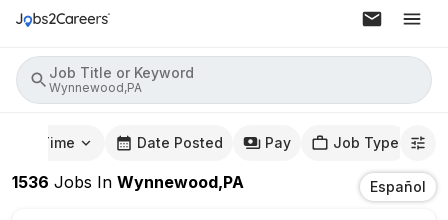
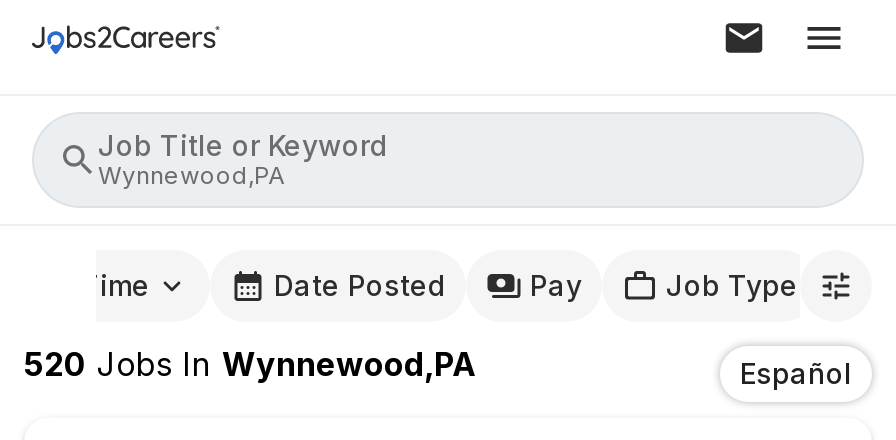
[12,172,244,192] 1536 Jobs In Wynnewood,PA -> [24,344,476,384] 520 Jobs In Wynnewood,PA

